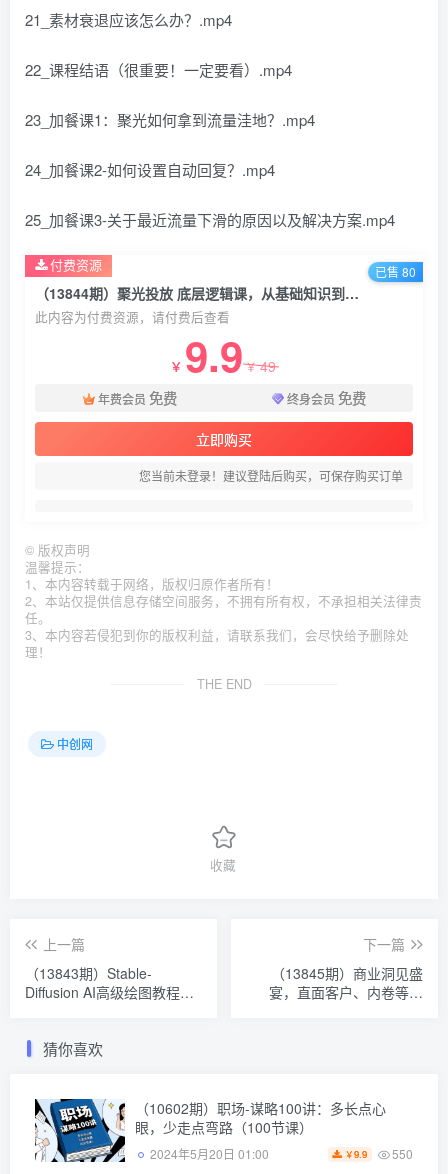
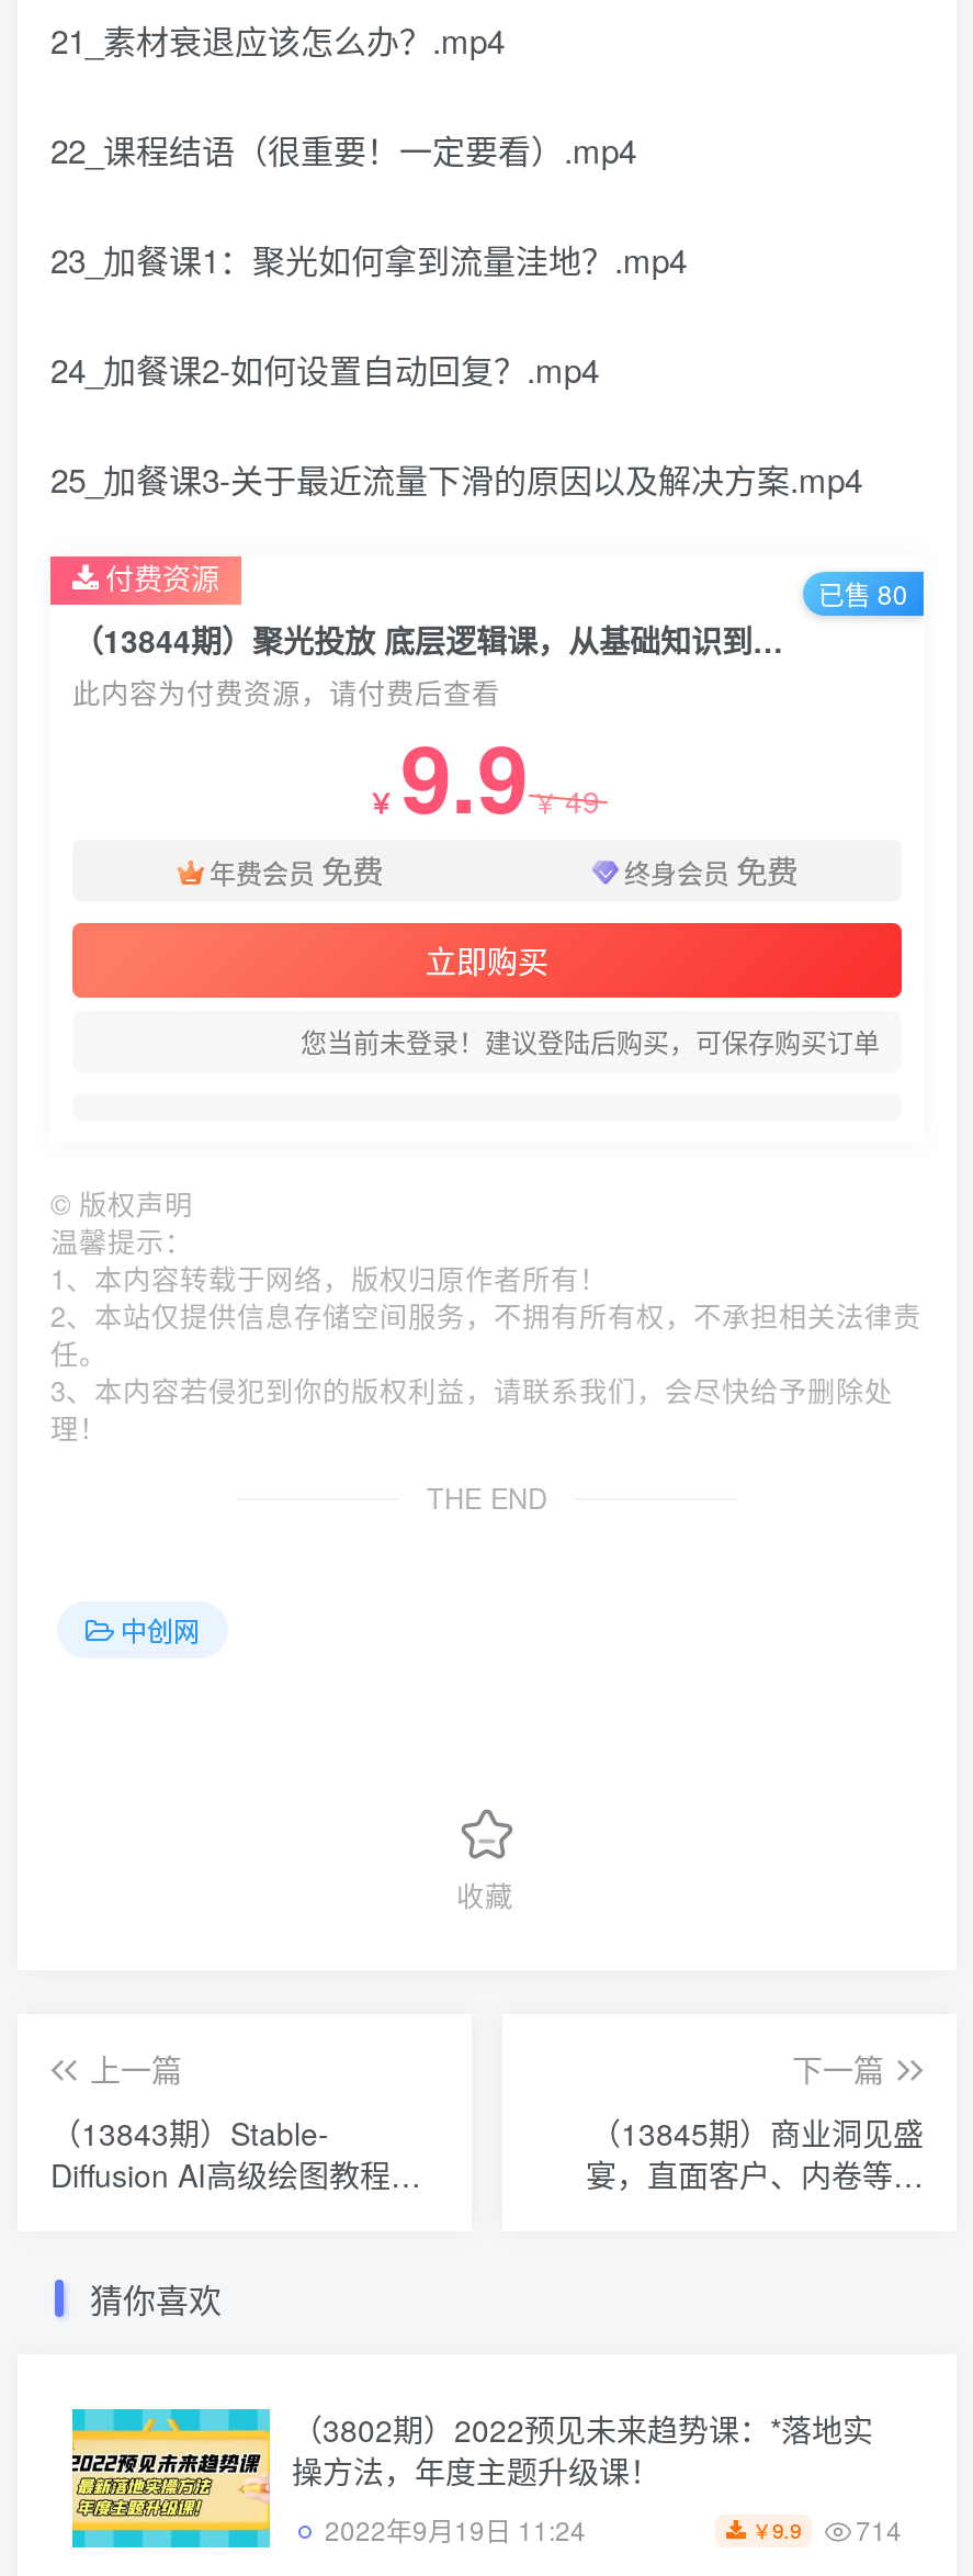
[34,1098,386,1163] [image] | （10602期）职场-谋略100讲：多长点心 | 眼，少走点弯路（100节课） | 2024年5月20日 01:00 -> [70,2407,873,2550] [image] | （3802期）2022预见未来趋势课：*落地实 | 操方法，年度主题升级课！ | 2022年9月19日 11:24
[345,1145,413,1162] ￥9.9 550 -> [753,2510,902,2547] ￥9.9 714

